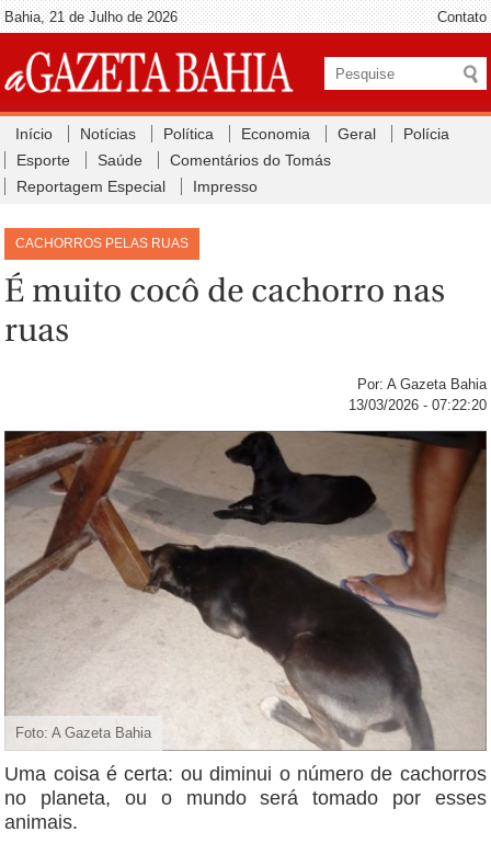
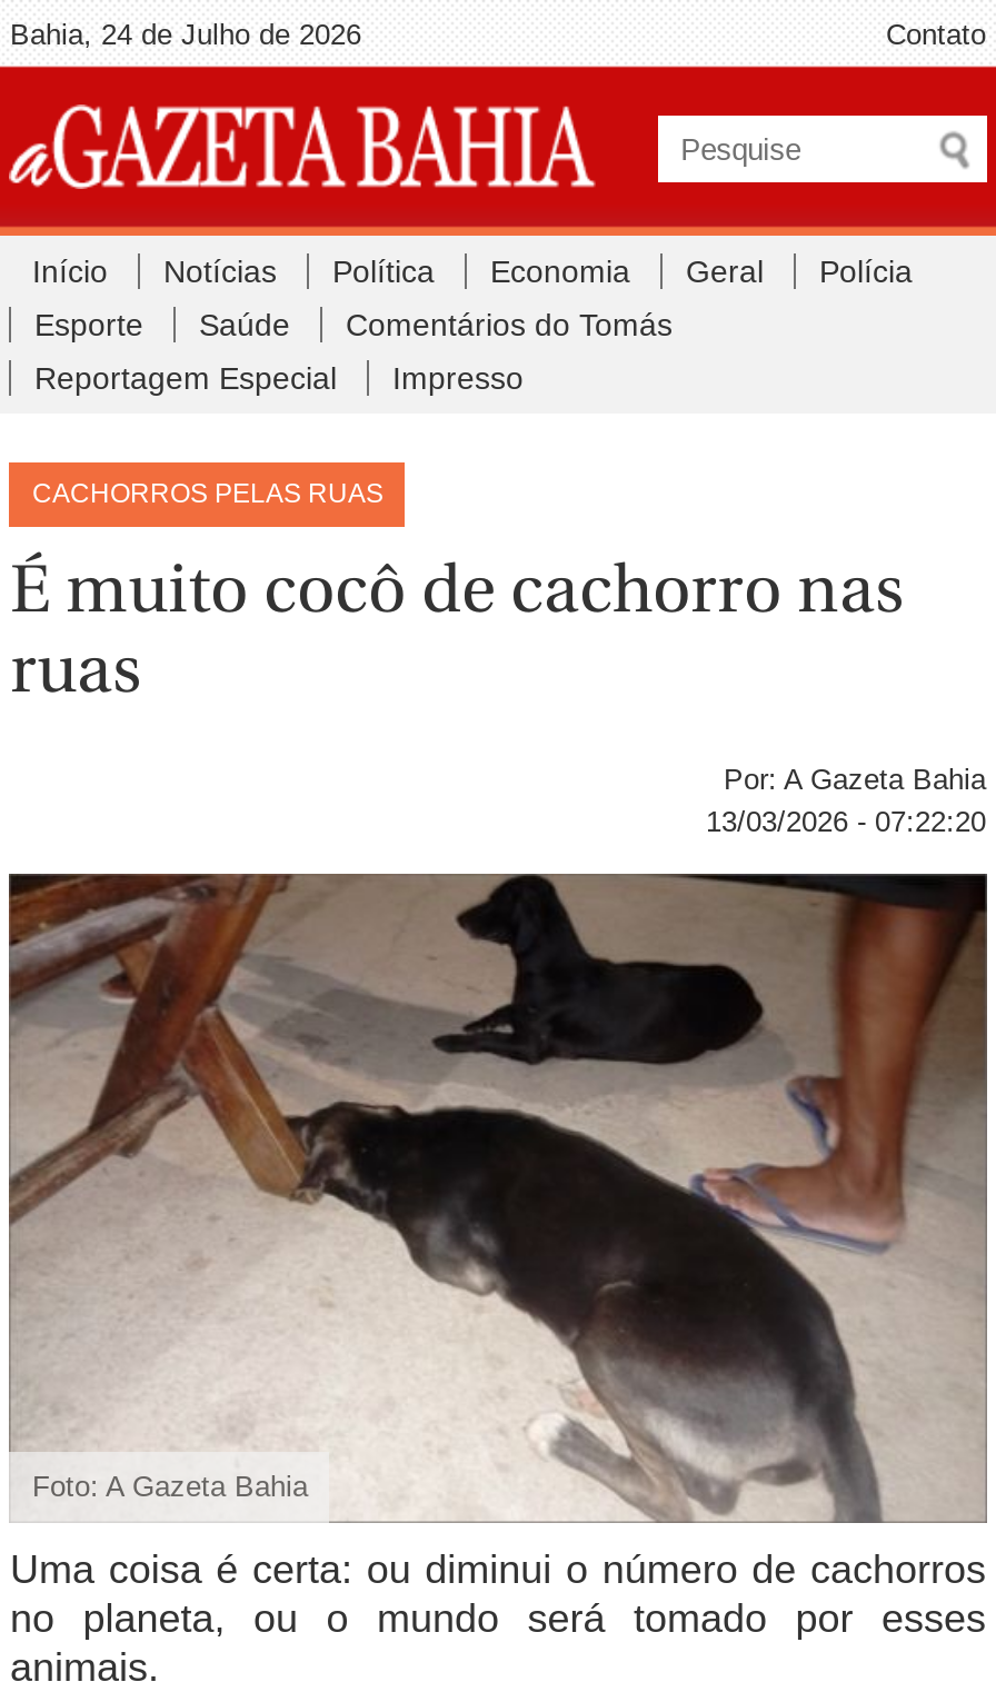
[5,9,178,25] Bahia, 21 de Julho de 2026 -> [10,18,361,51] Bahia, 24 de Julho de 2026

